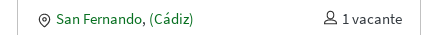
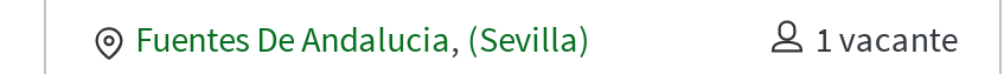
[56,9,194,28] San Fernando, (Cádiz) -> [135,17,591,62] Fuentes De Andalucia, (Sevilla)

